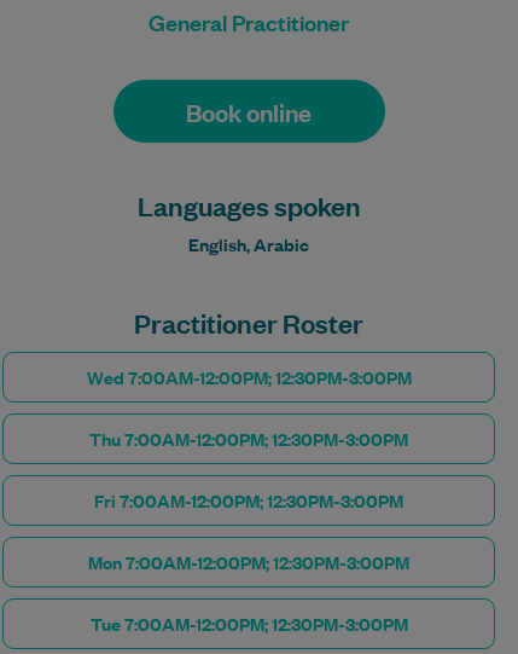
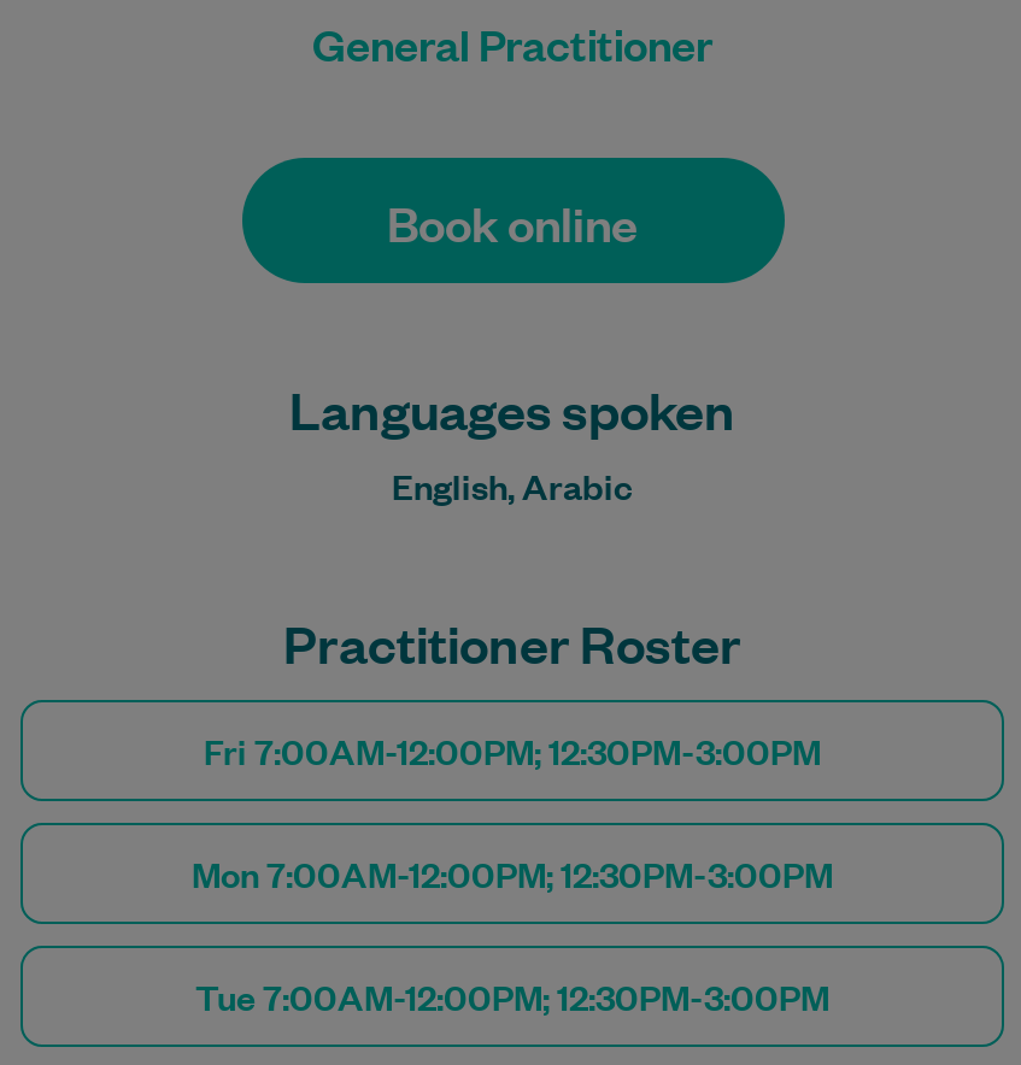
[86,364,411,451] Wed 7:00AM-12:00PM; 12:30PM-3:00PM | Thu 7:00AM-12:00PM; 12:30PM-3:00PM -> none

